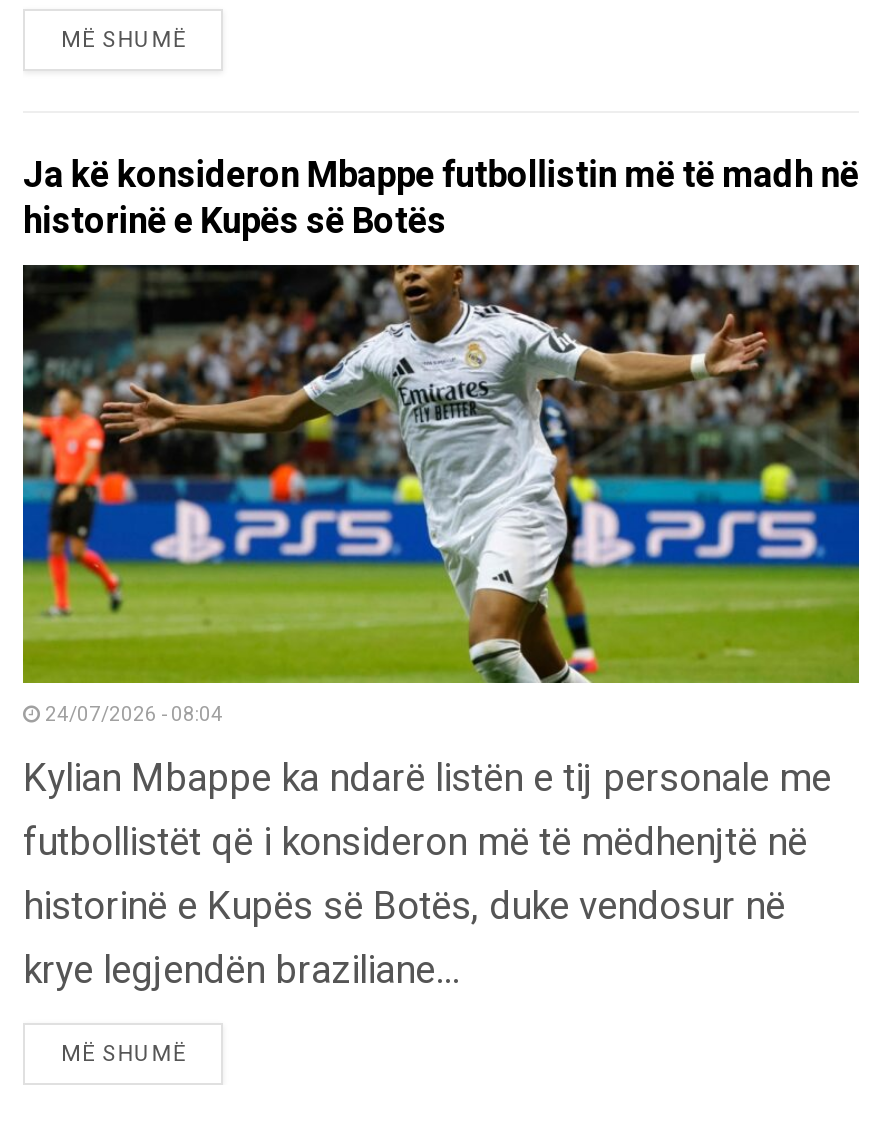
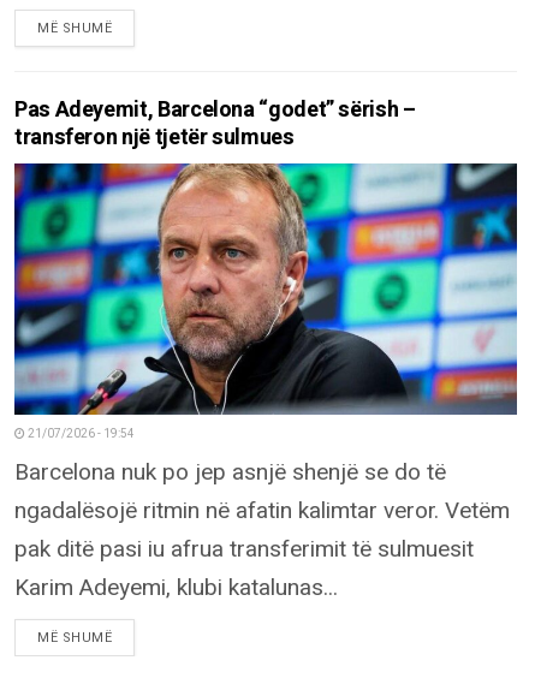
[23,150,859,250] Ja kë konsideron Mbappe futbollistin më të madh në | historinë e Kupës së Botës -> [14,94,415,154] Pas Adeyemit, Barcelona “godet” sërish – | transferon një tjetër sulmues
[21,263,861,1000] [image] | 24/07/2026 - 08:04 | Kylian Mbappe ka ndarë listën e tij personale me | futbollistët që i konsideron më të mëdhenjtë në | historinë e Kupës së Botës, duke vendosur në | krye legjendën braziliane... -> [13,162,518,605] [image] | 21/07/2026 - 19:54 | Barcelona nuk po jep asnjë shenjë se do të | ngadalësojë ritmin në afatin kalimtar veror. Vetëm | pak ditë pasi iu afrua transferimit të sulmuesit | Karim Adeyemi, klubi katalunas...

